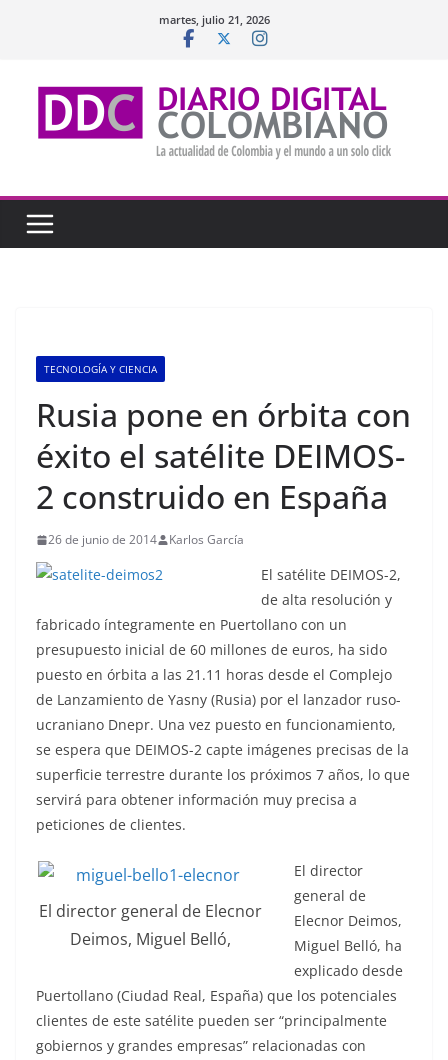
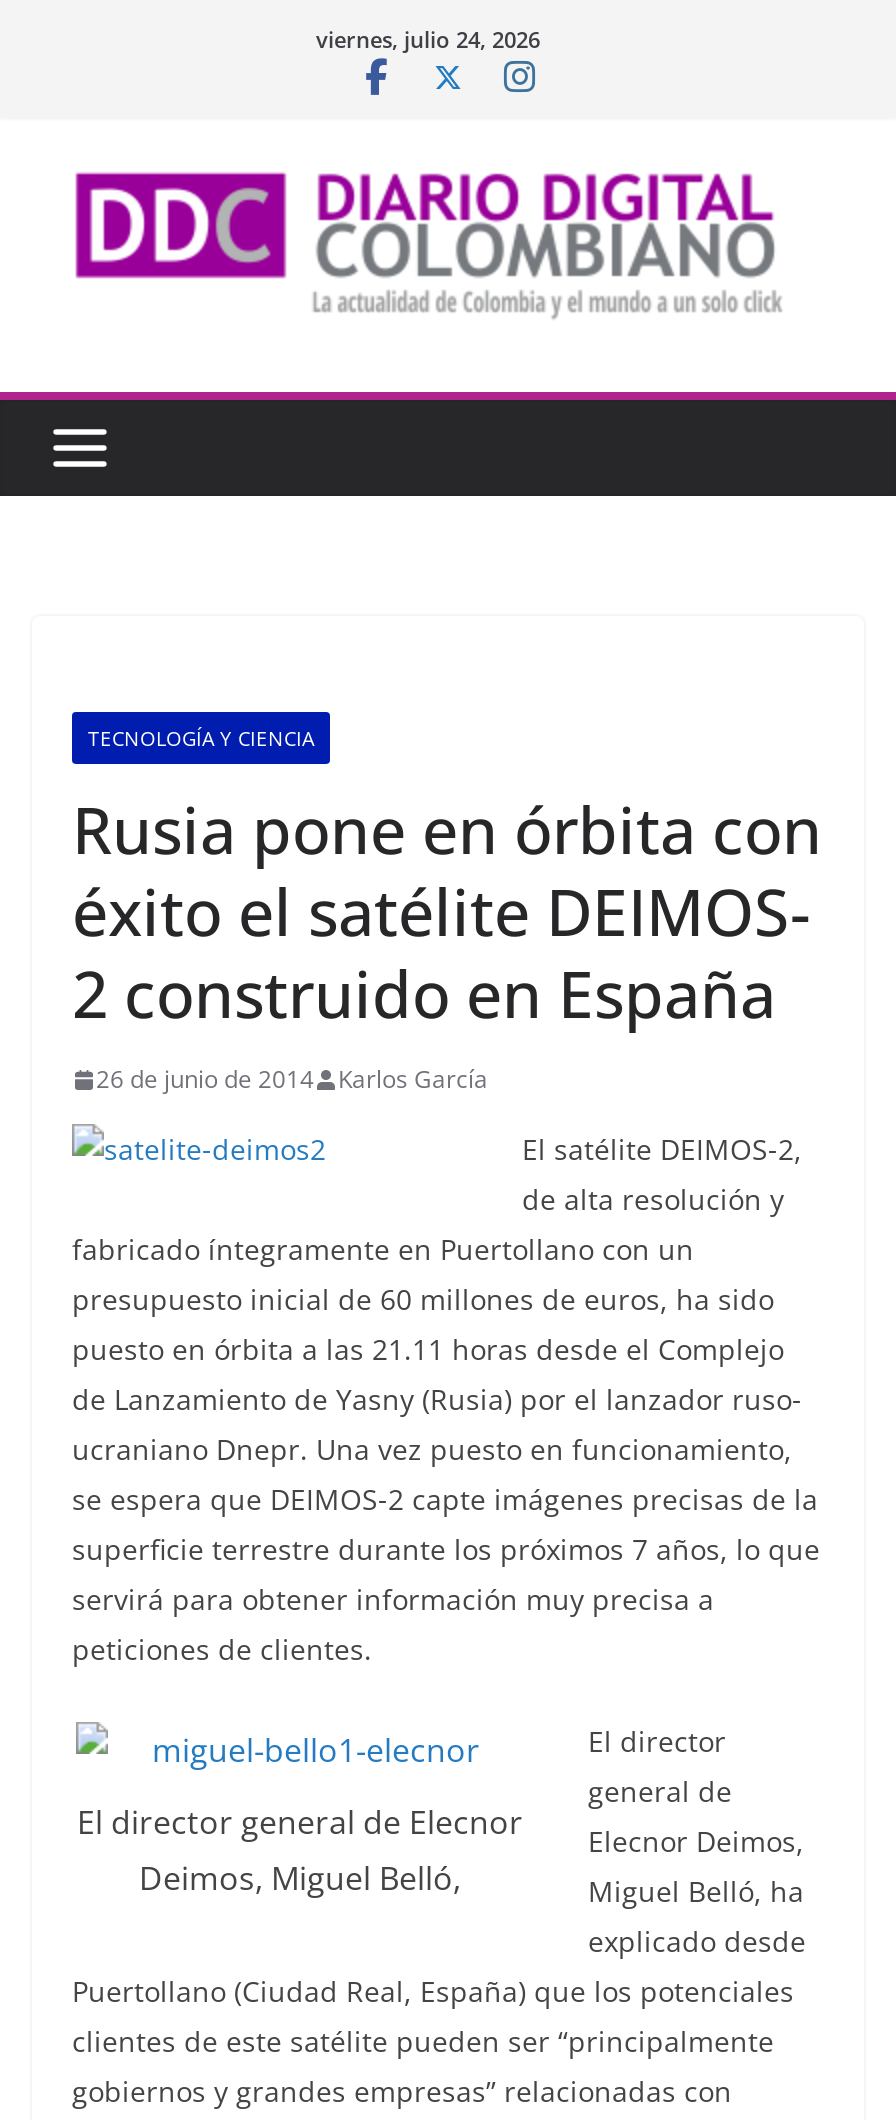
[158,12,269,27] martes, julio 21, 2026 -> [316,24,540,54] viernes, julio 24, 2026

